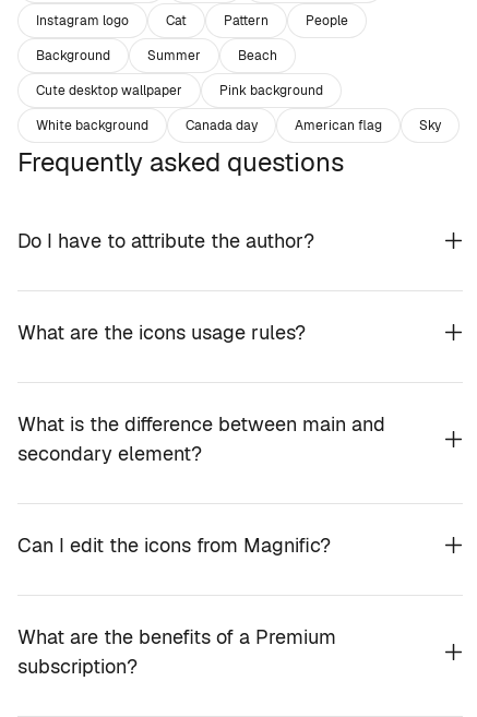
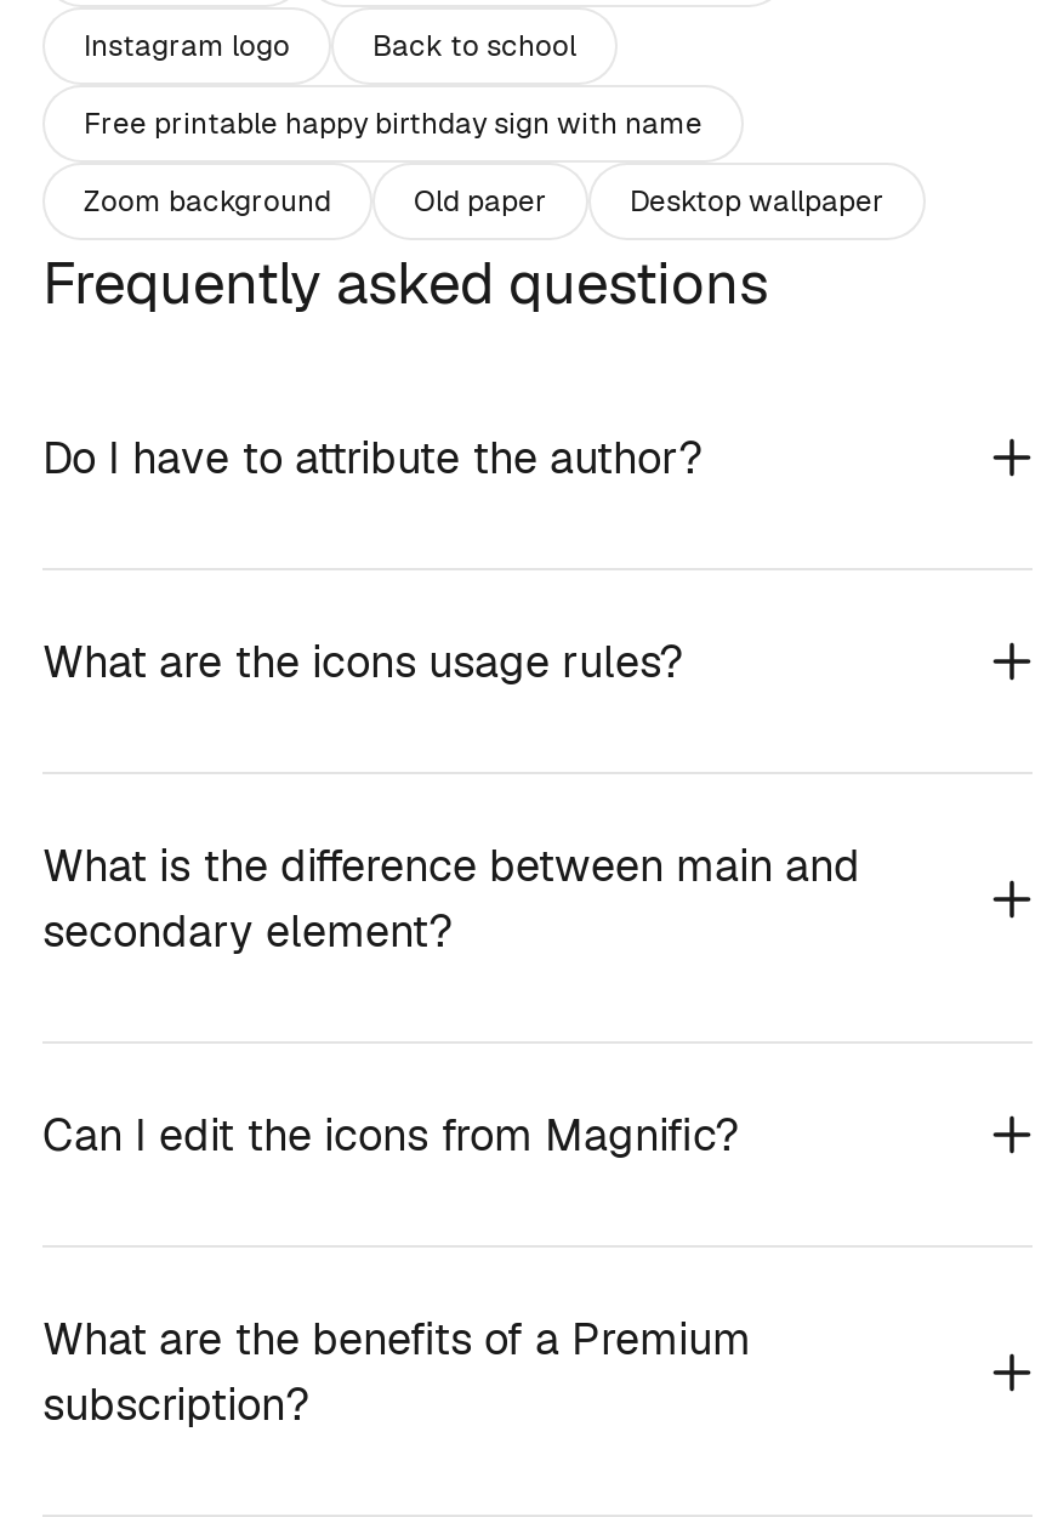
[36,11,441,134] Cat | Pattern | People | Background | Summer | Beach | Cute desktop wallpaper | Pink background | White background | Canada day | American flag | Sky -> [84,25,884,220] Back to school | Free printable happy birthday sign with name | Zoom background | Old paper | Desktop wallpaper

